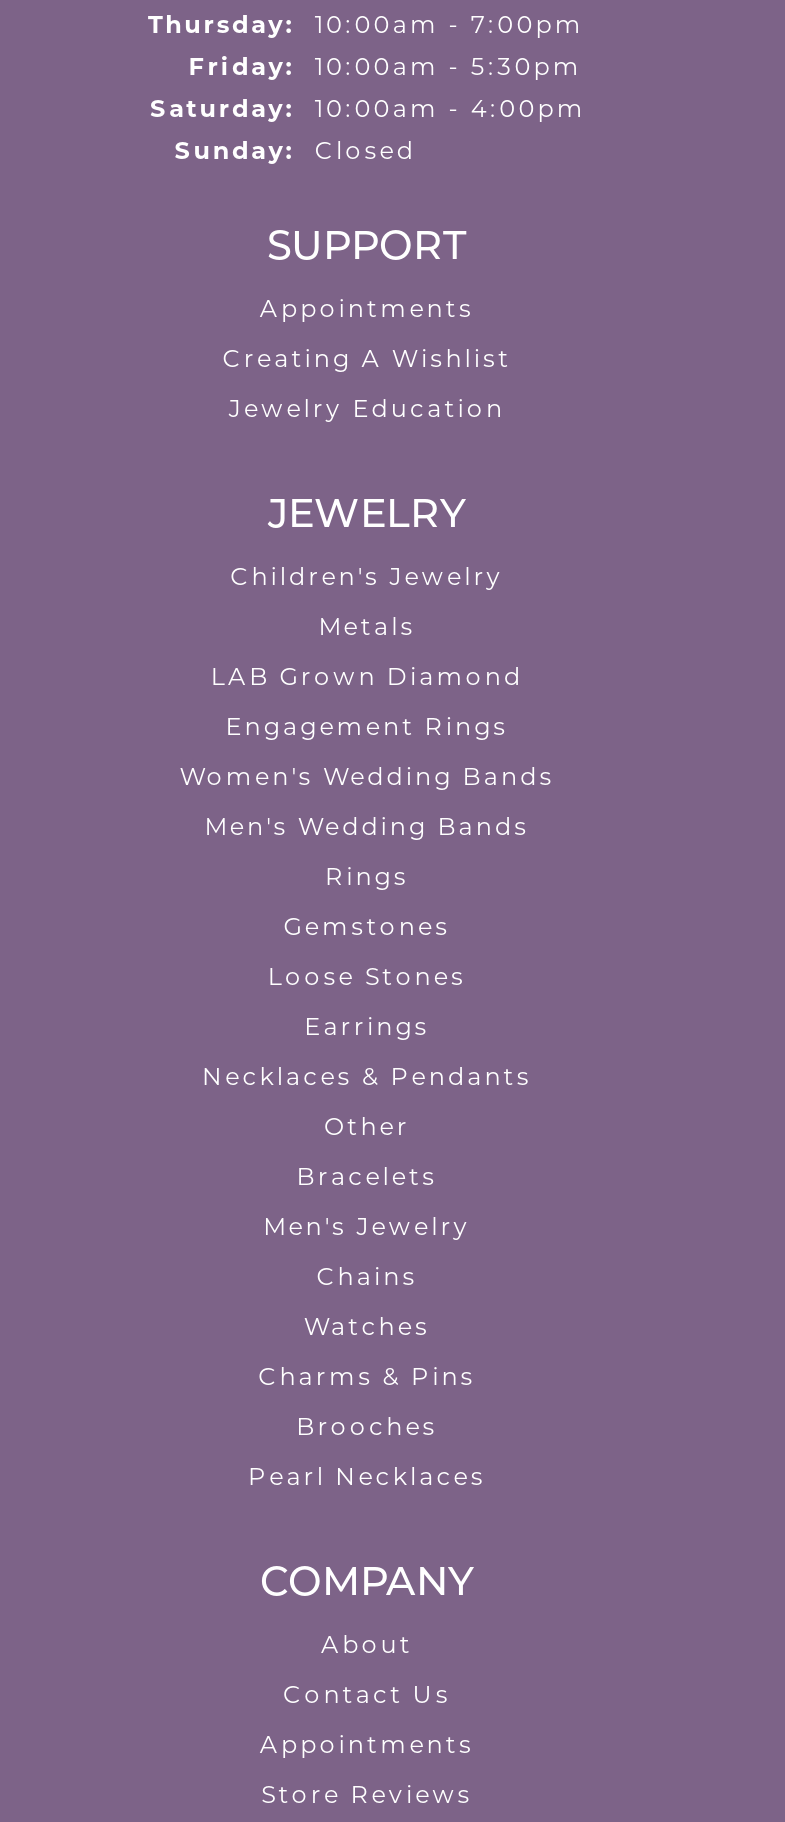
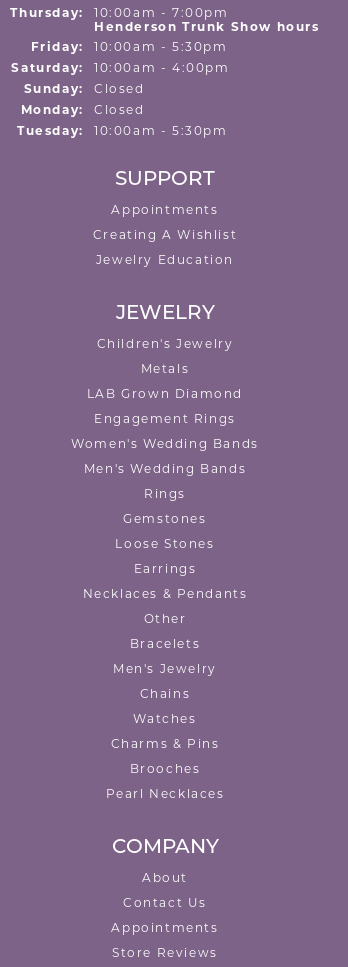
[188,50,295,80] Friday: -> [31,19,319,54] Henderson Trunk Show hours | Friday:
none -> [17,102,227,138] Monday: | Closed | Tue sday: | 10:00am - 5:30pm

